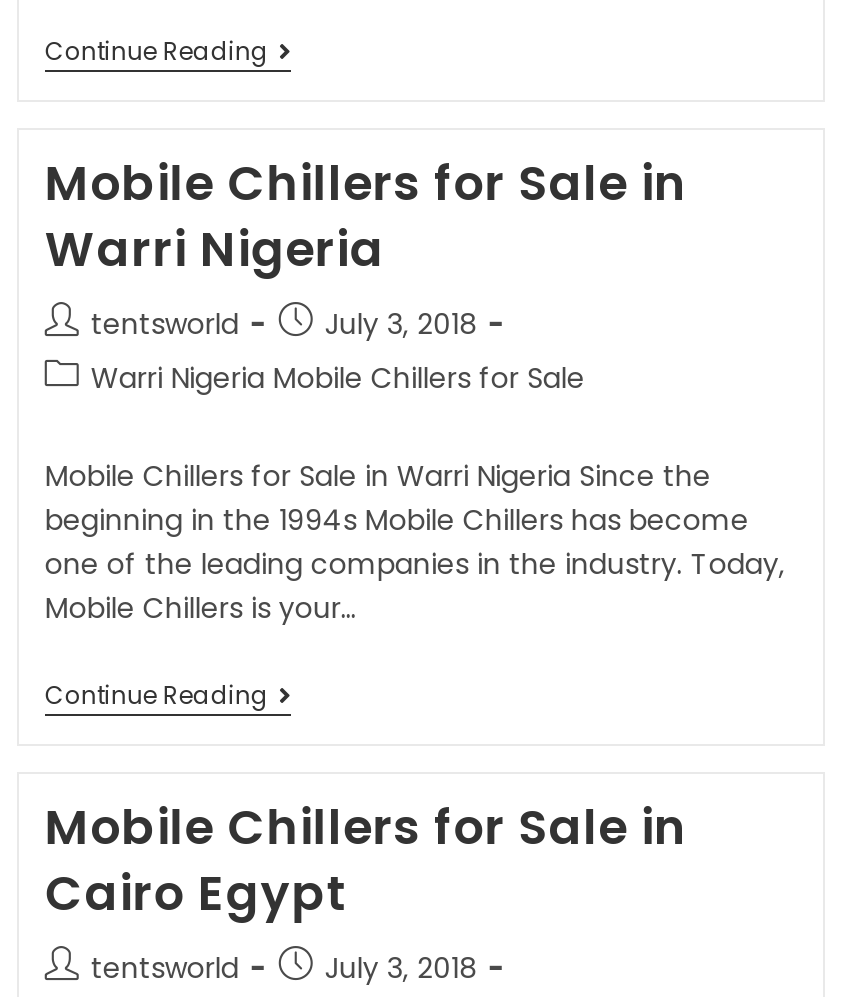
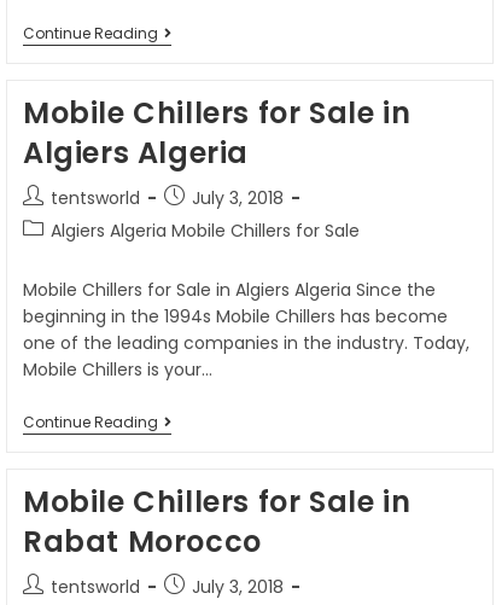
[45,215,384,281] Warri Nigeria -> [23,132,248,172] Algiers Algeria
[91,357,585,397] Warri Nigeria Mobile Chillers for Sale -> [51,218,360,242] Algiers Algeria Mobile Chillers for Sale
[45,455,711,495] Mobile Chillers for Sale in Warri Nigeria Since the -> [23,277,436,302] Mobile Chillers for Sale in Algiers Algeria Since the
[45,859,348,925] Cairo Egypt -> [23,521,262,561] Rabat Morocco

